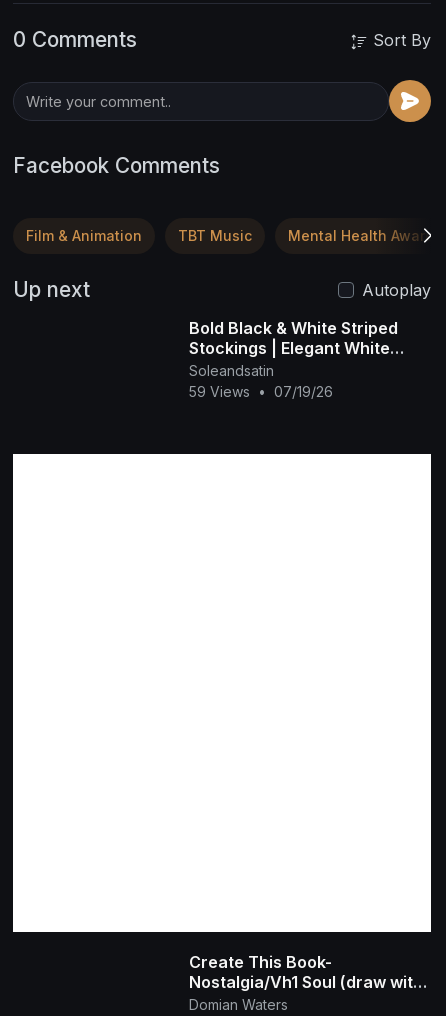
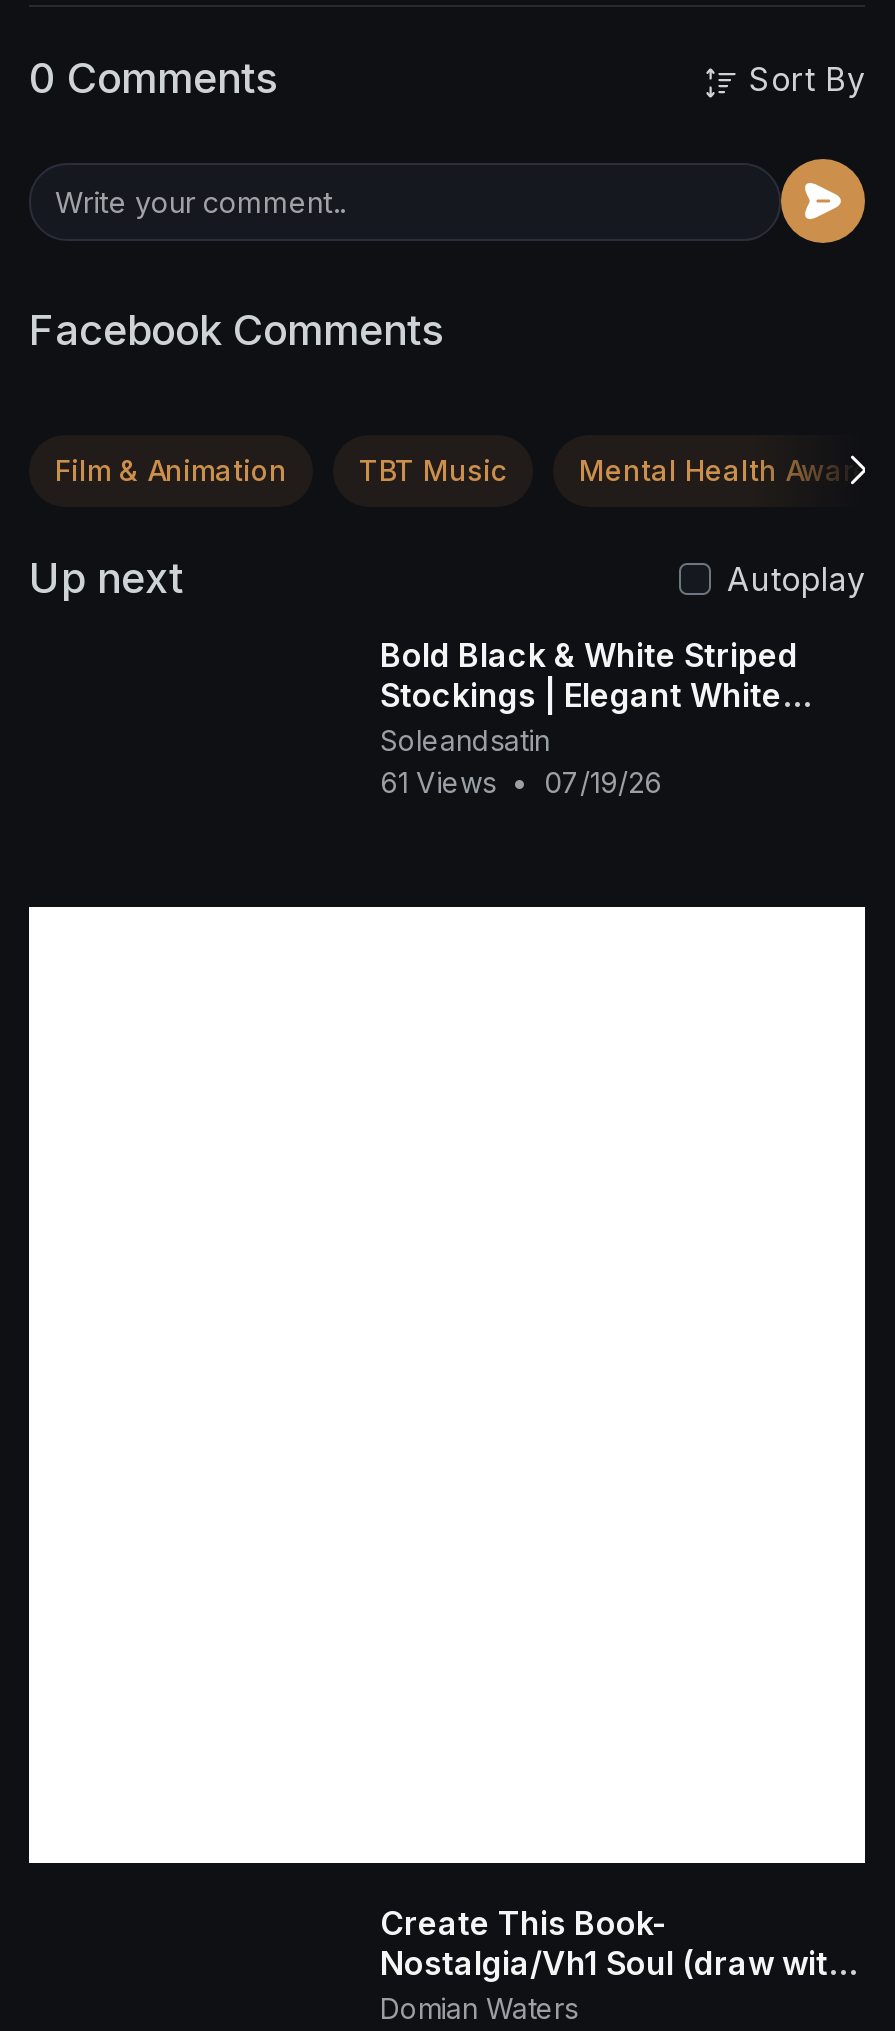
[188,383,332,400] 59 Views • 07/19/26 -> [380,765,662,799] 61 Views • 07/19/26

